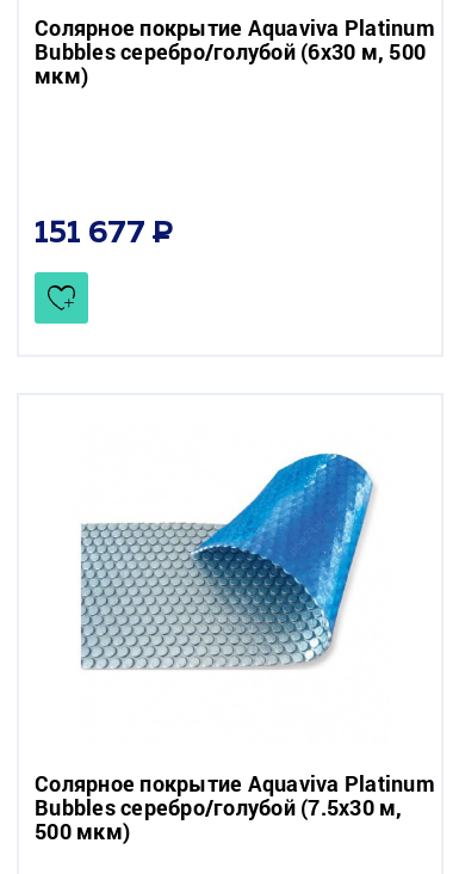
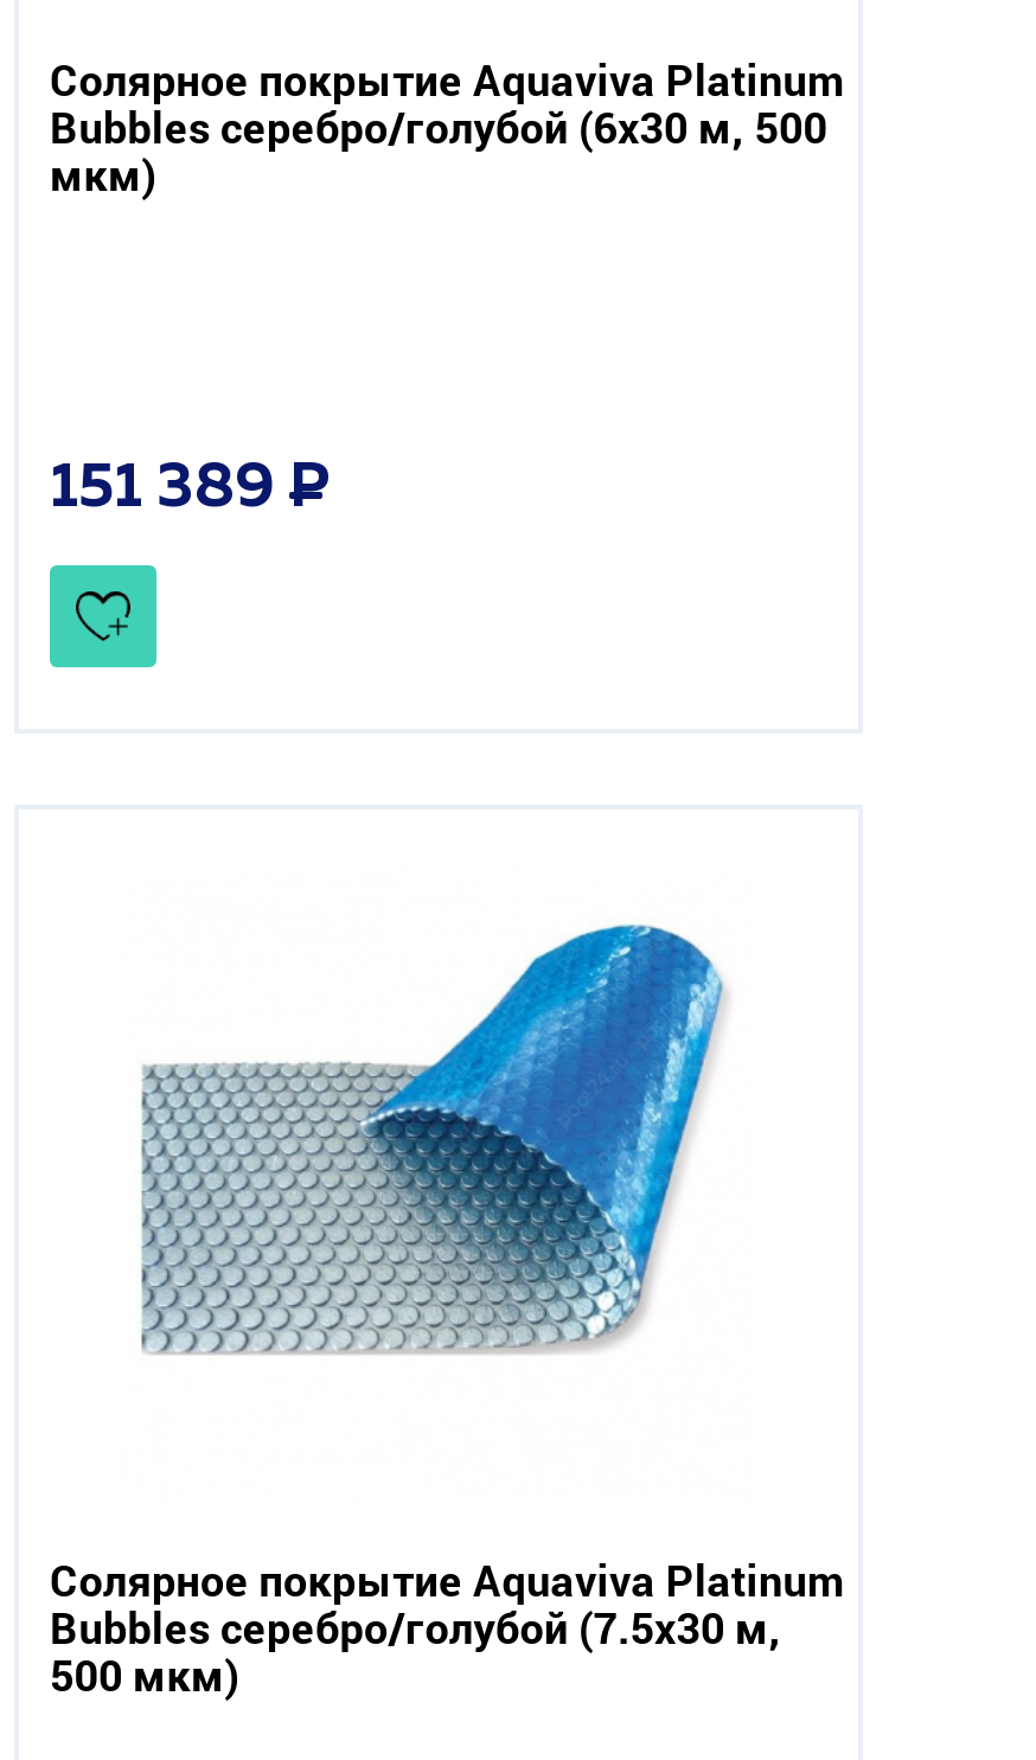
[35,218,145,249] 151 677 -> [50,458,275,520] 151 389

